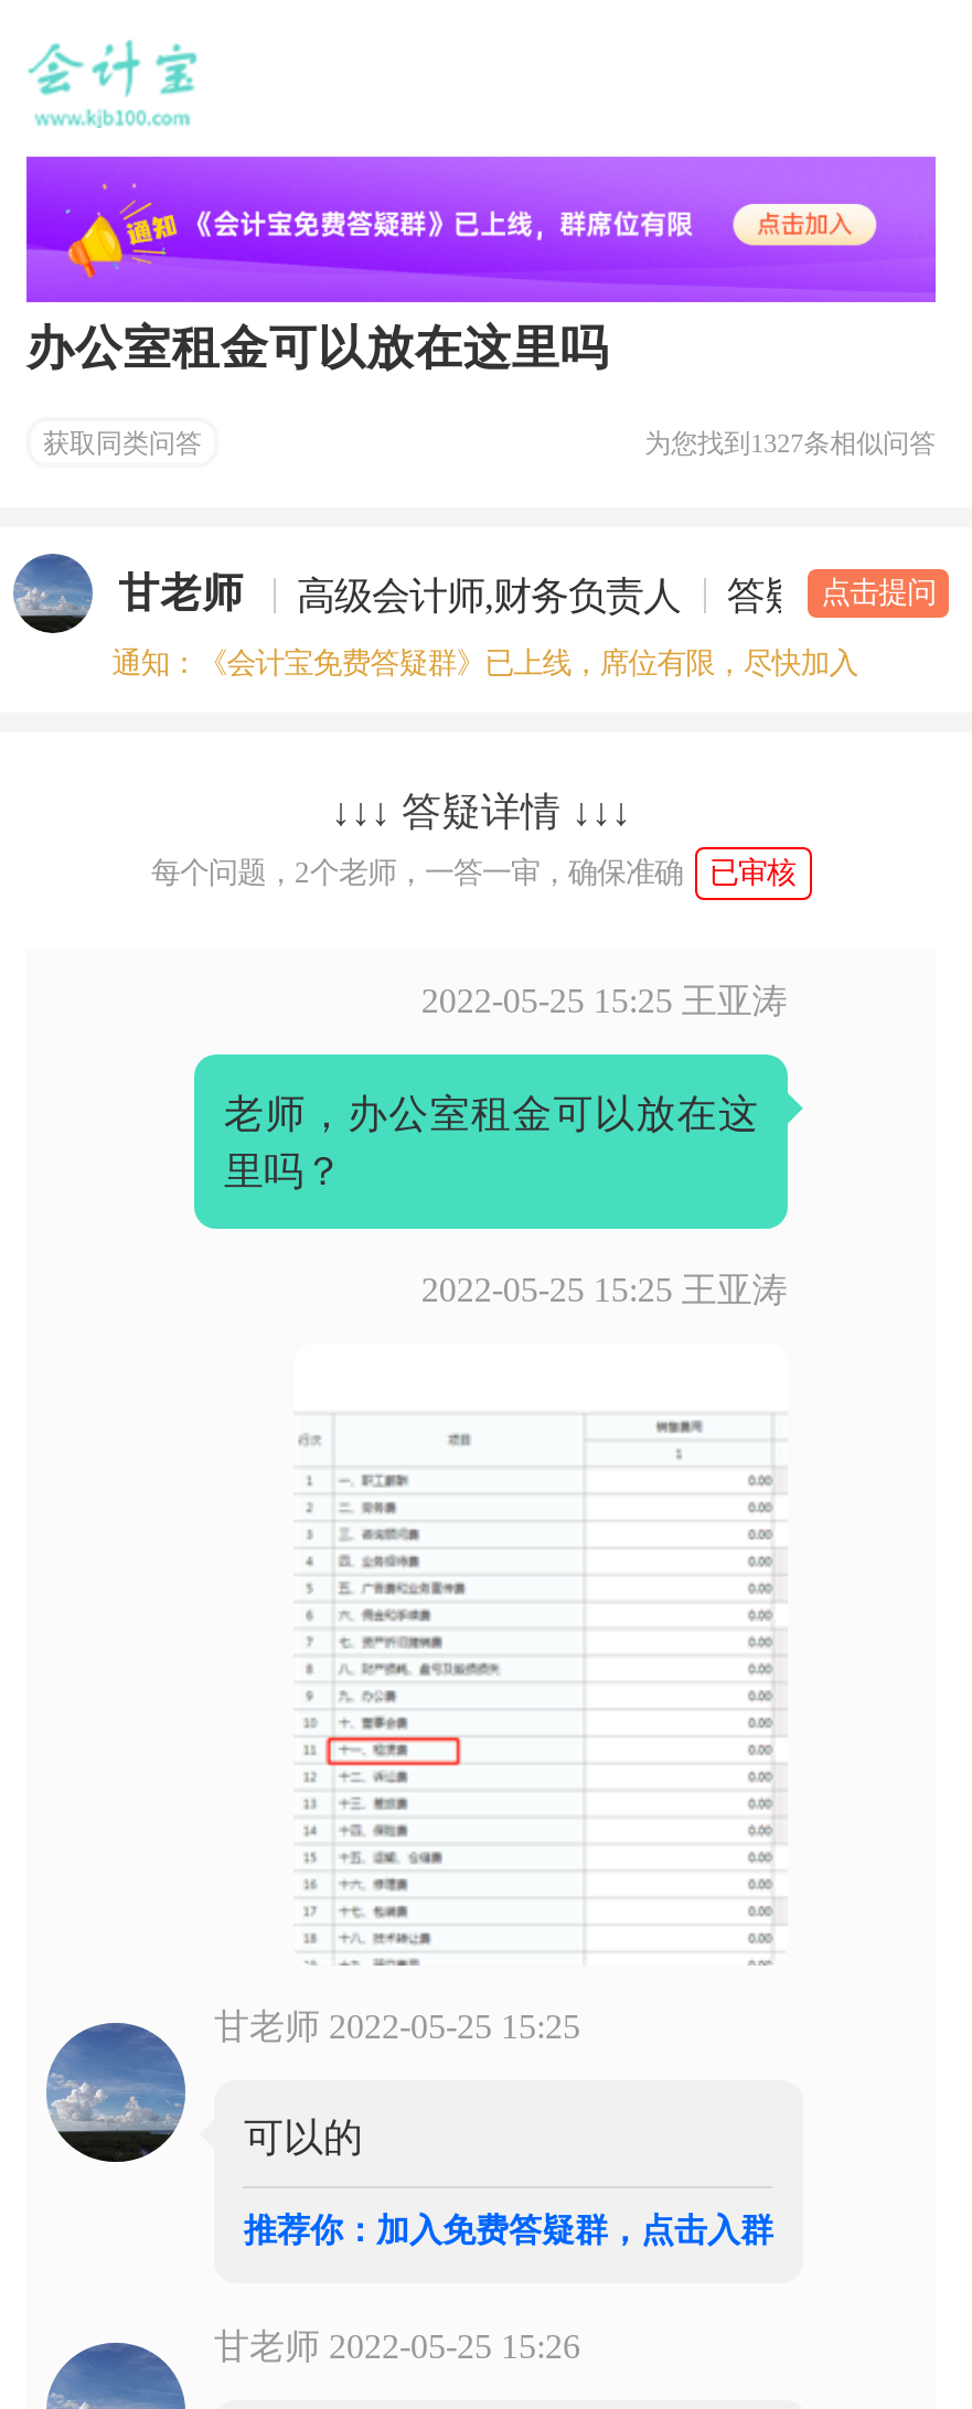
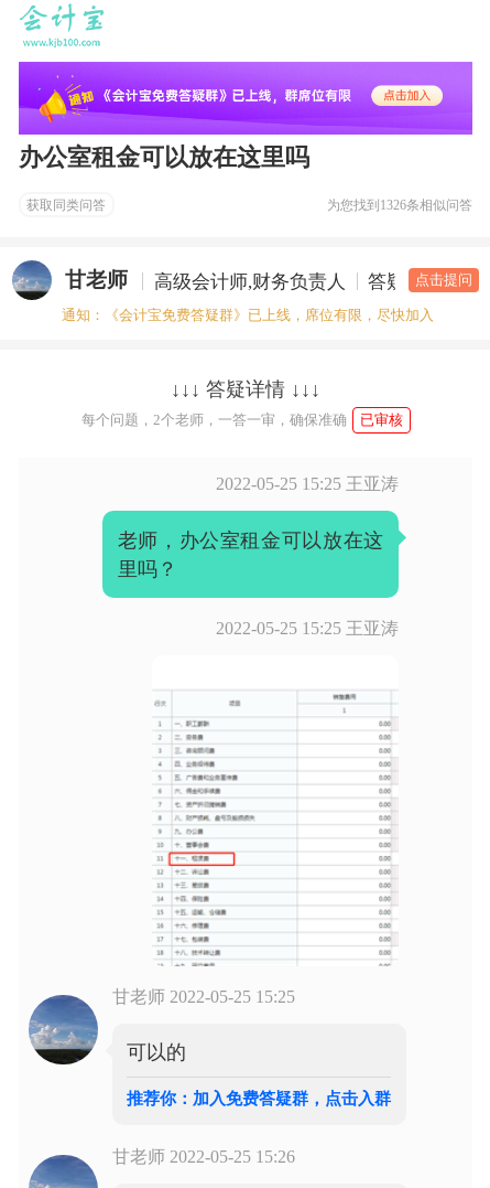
[645,427,936,458] 为您找到1327条相似问答 -> [327,197,472,212] 为您找到1326条相似问答

